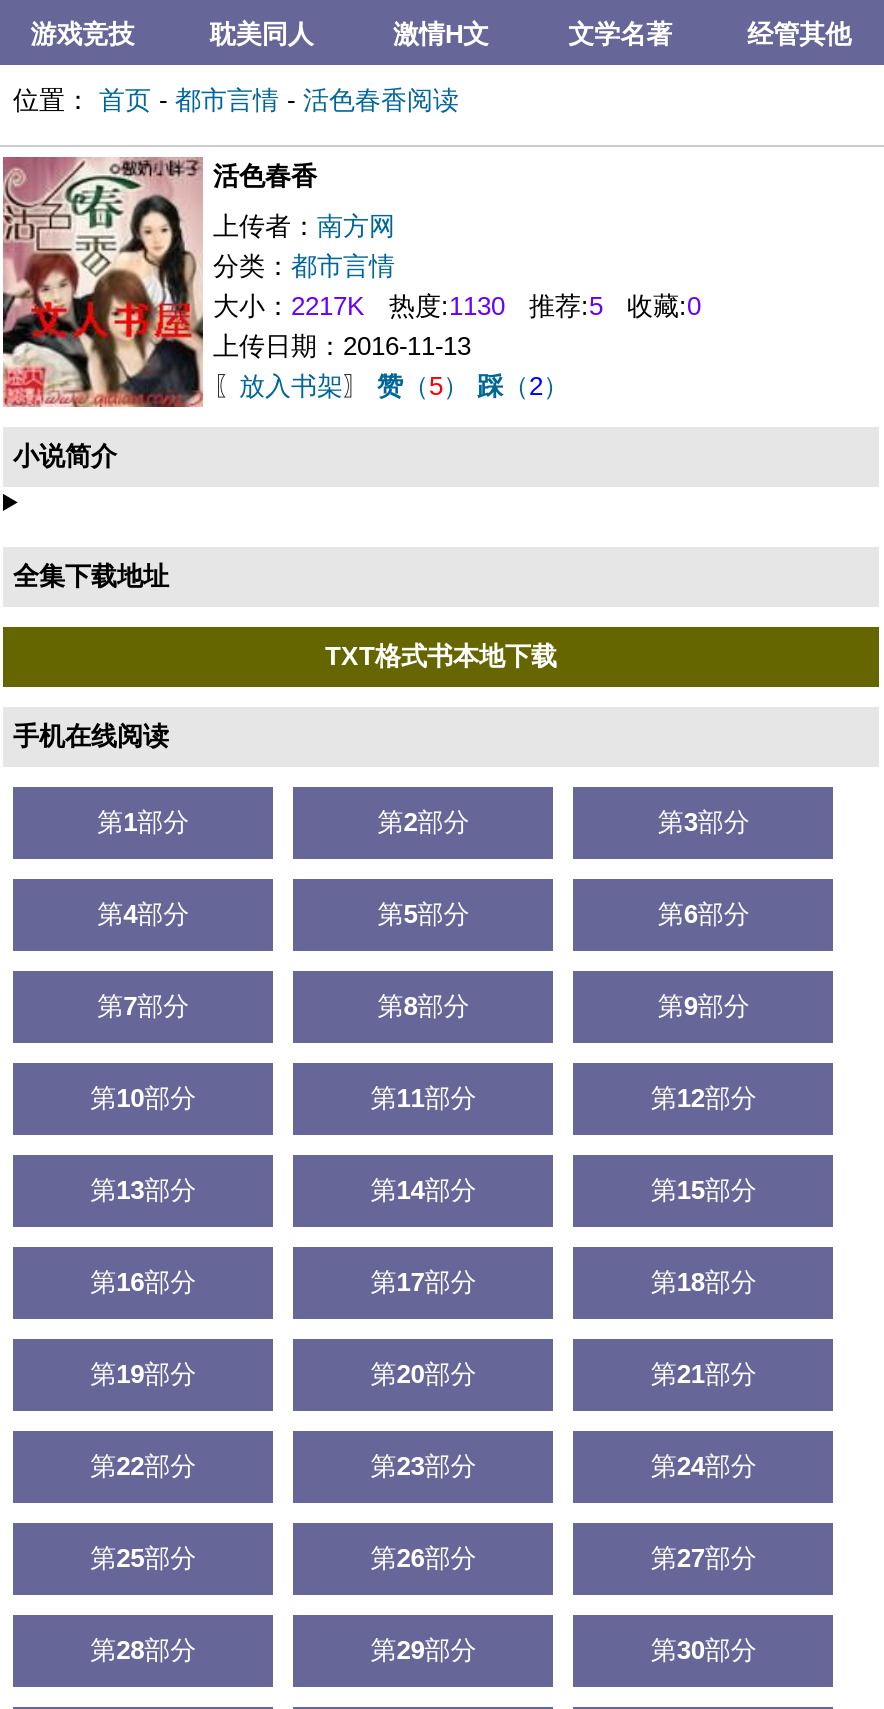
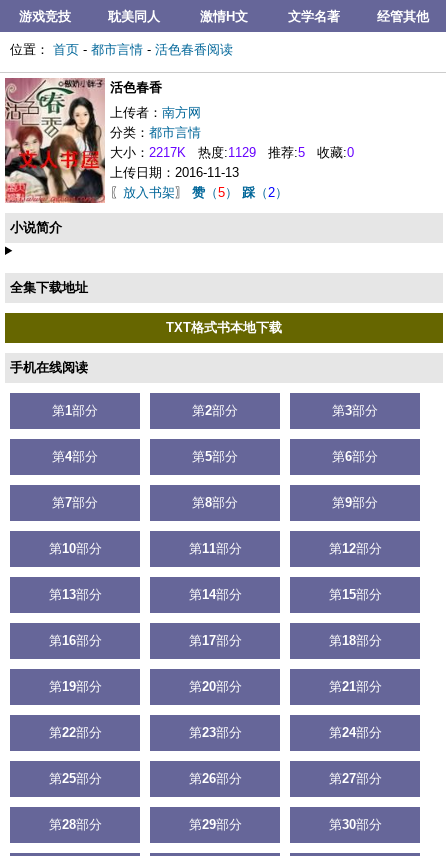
[213,291,701,321] 大小：2217K热度:1130推荐:5收藏:0 -> [110,145,354,160] 大小：2217K热度:1129推荐:5收藏:0

